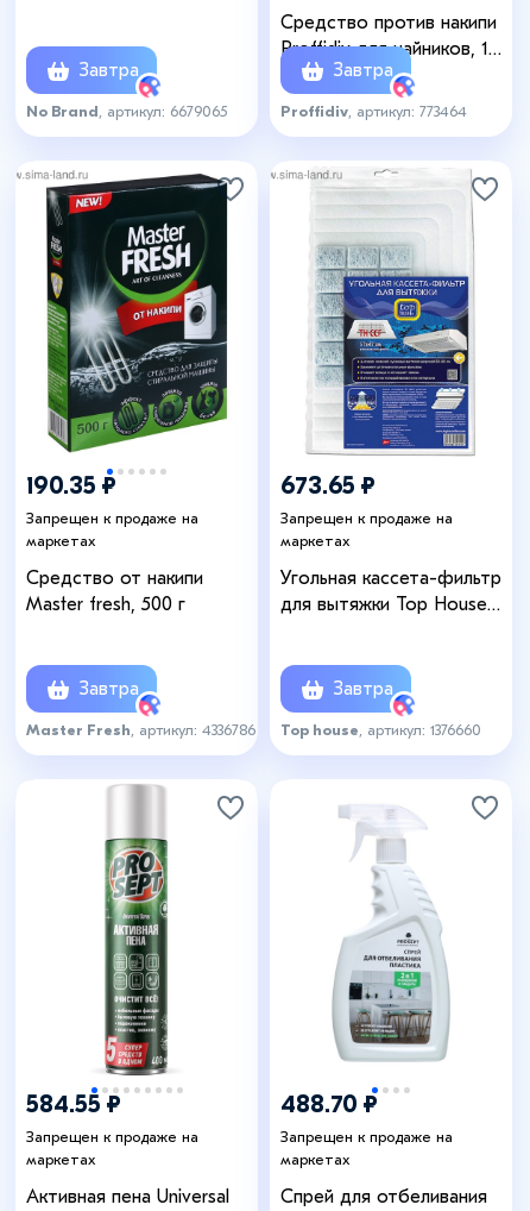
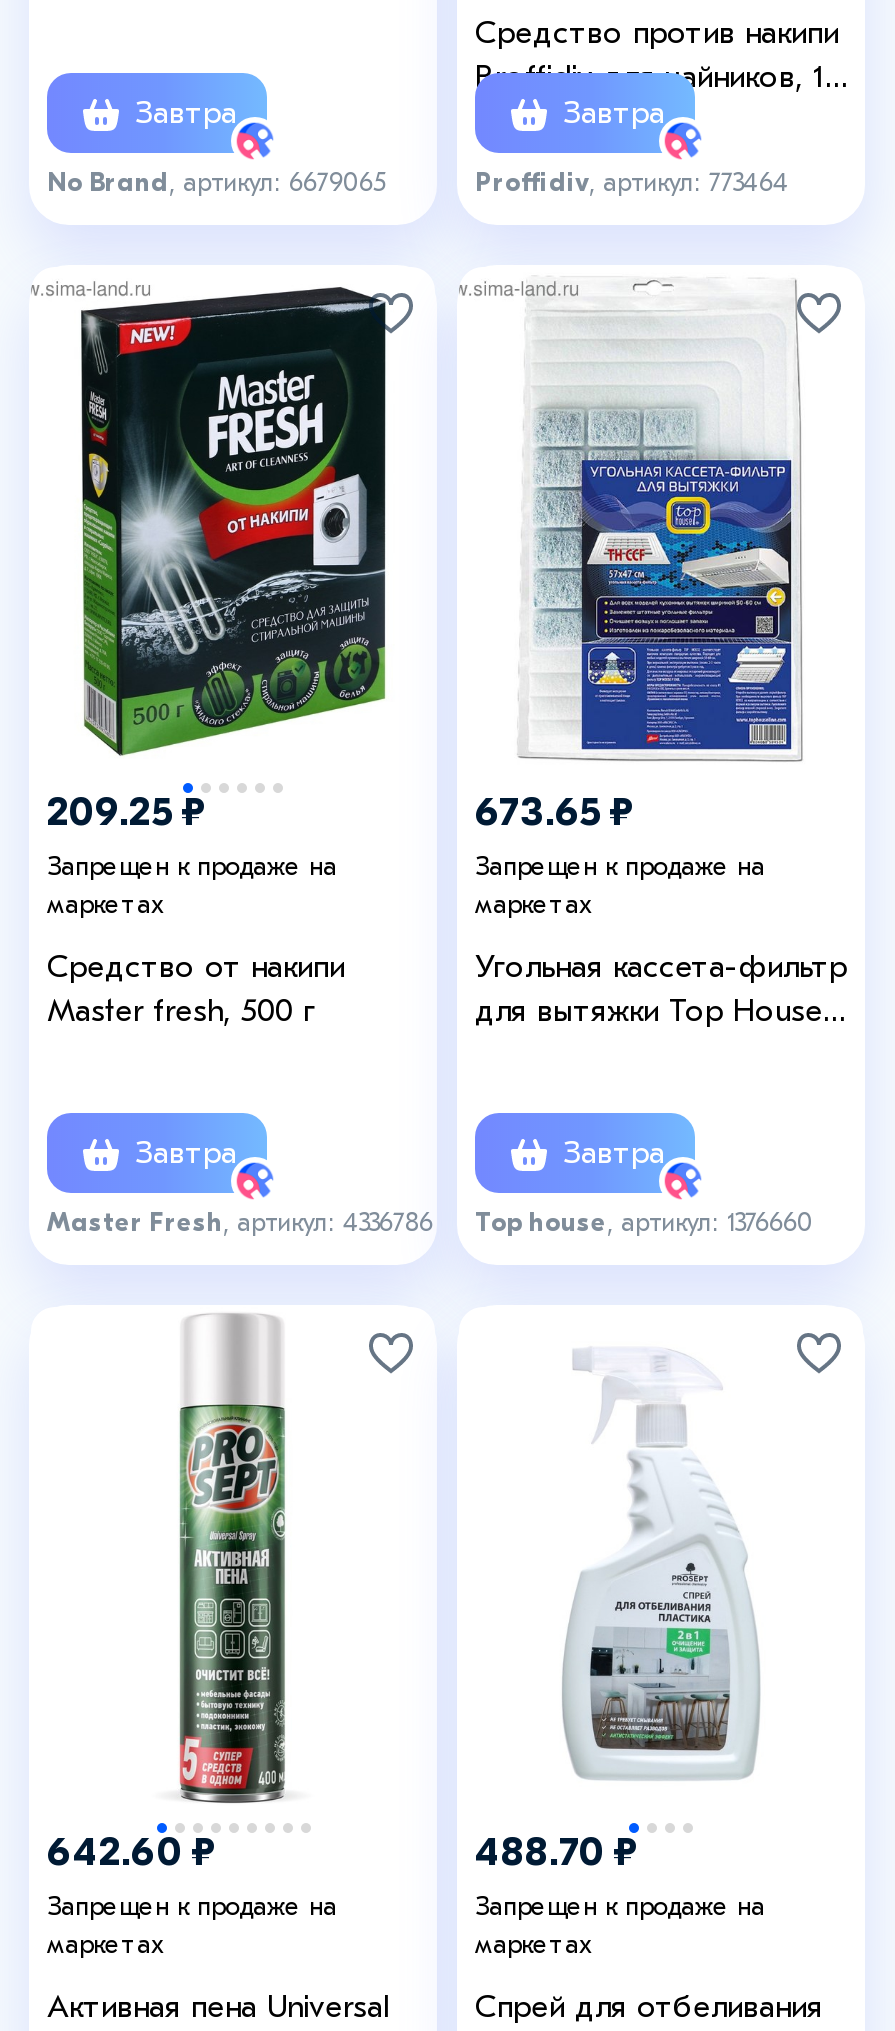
[26,472,116,500] 190.35 ₽ -> [47,789,207,835] 209.25 ₽
[26,1091,121,1118] 584.55 ₽ -> [47,1829,217,1875] 642.60 ₽

